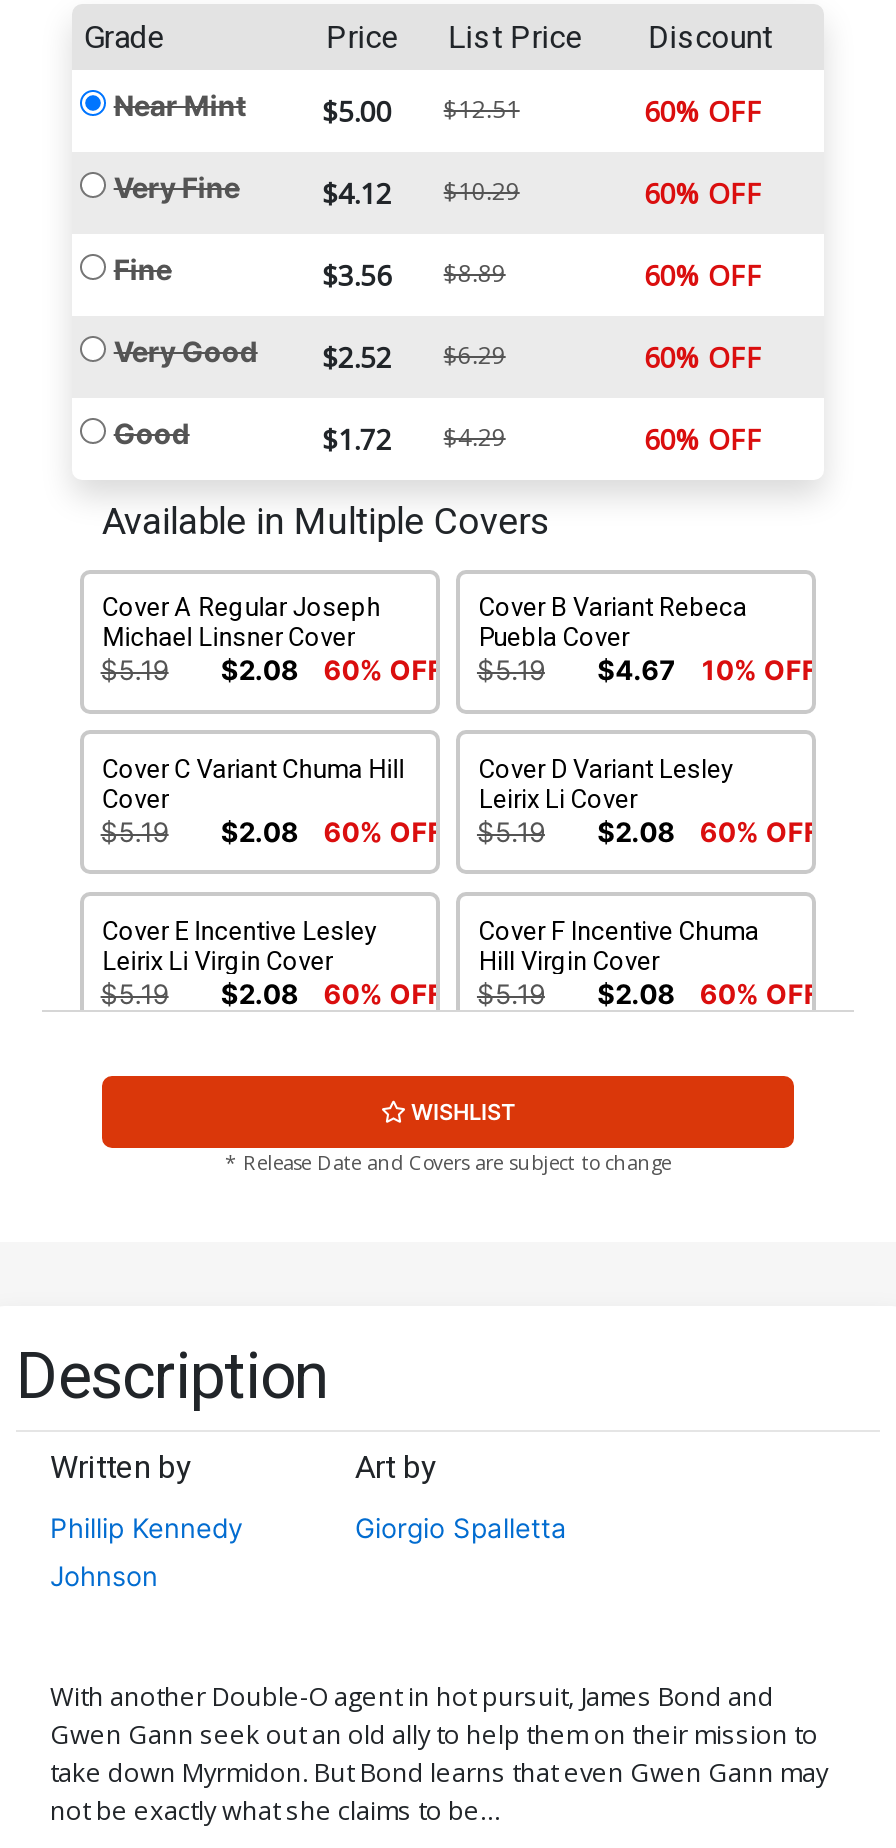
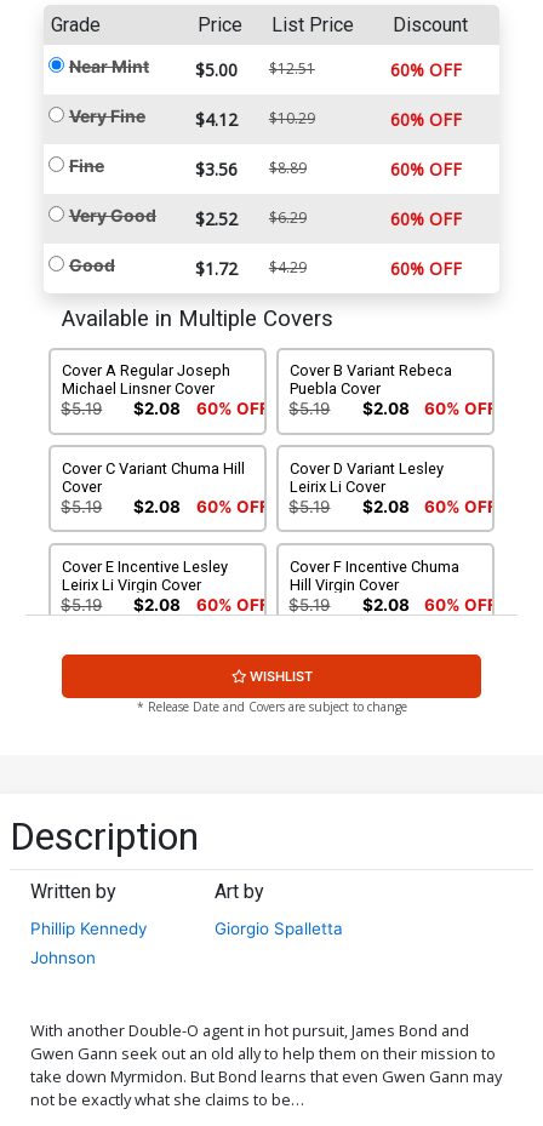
[597,654,675,686] $4.67 -> [362,399,409,418] $2.08
[702,654,818,686] 10% OFF -> [424,399,497,418] 60% OFF

